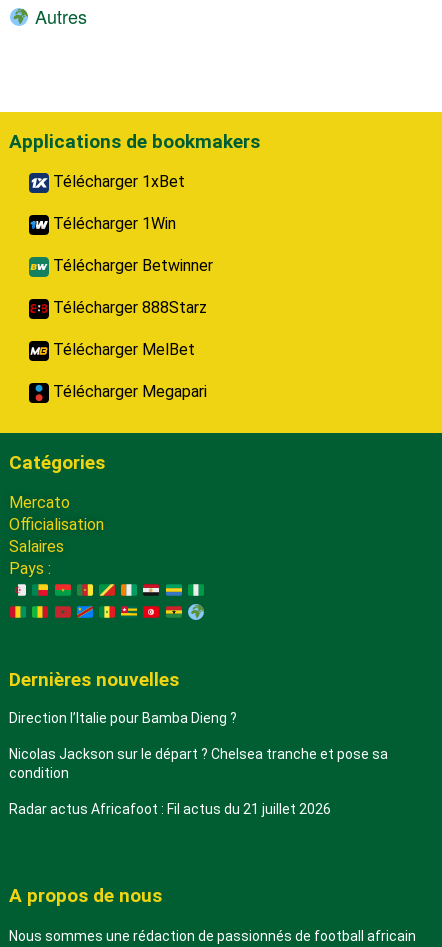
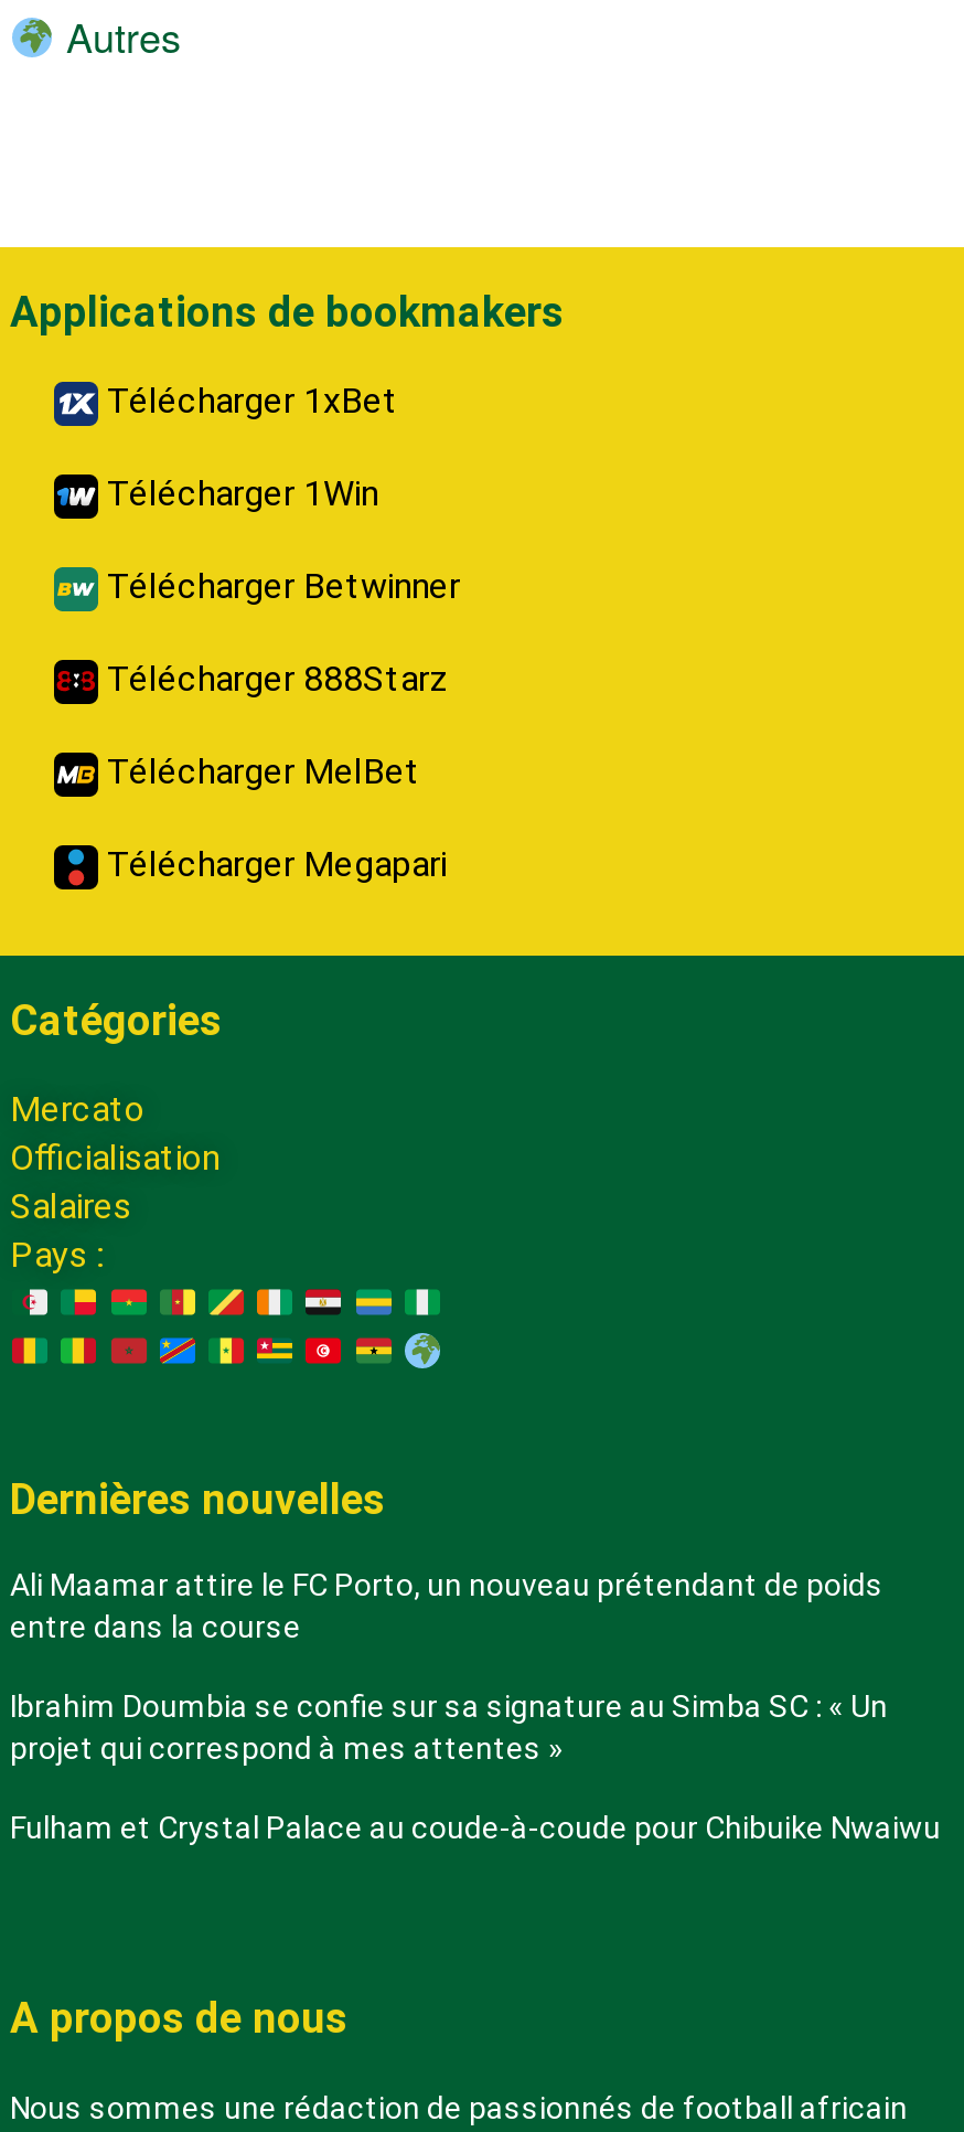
[9,710,237,726] Direction l’Italie pour Bamba Dieng ? -> [10,1568,883,1645] Ali Maamar attire le FC Porto, un nouveau prétendant de poids | entre dans la course
[9,746,388,781] Nicolas Jackson sur le départ ? Chelsea tranche et pose sa | condition -> [10,1689,888,1766] Ibrahim Doumbia se confie sur sa signature au Simba SC : « Un | projet qui correspond à mes attentes »
[9,801,331,817] Radar actus Africafoot : Fil actus du 21 juillet 2026 -> [10,1810,941,1846] Fulham et Crystal Palace au coude-à-coude pour Chibuike Nwaiwu

